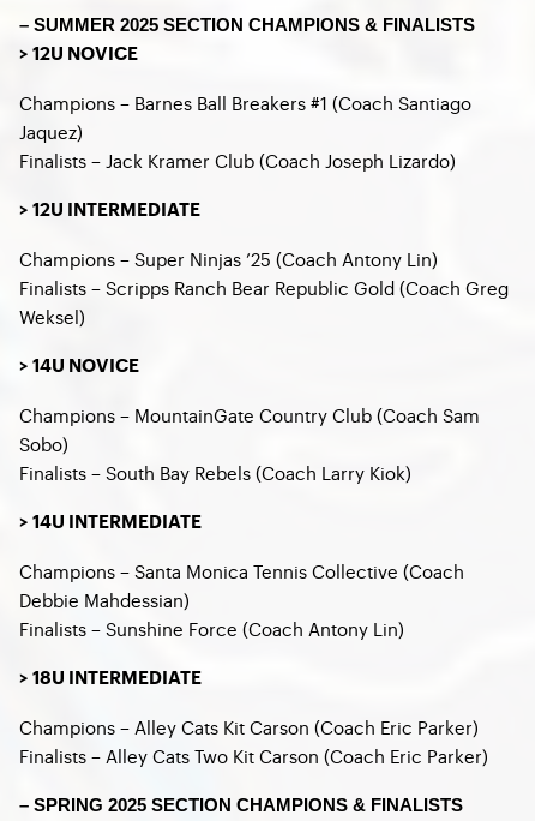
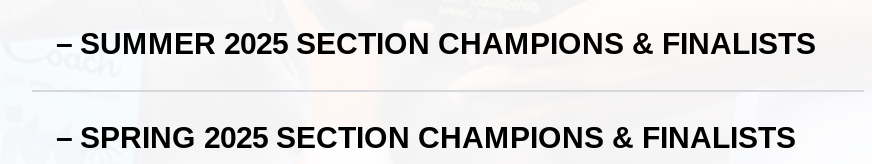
[19,46,509,769] > 12U NOVICE | Champions – Barnes Ball Breakers #1 (Coach Santiago | Jaquez) | Finalists – Jack Kramer Club (Coach Joseph Lizardo) | > 12U INTERMEDIATE | Champions – Super Ninjas ’25 (Coach Antony Lin) | Finalists – Scripps Ranch Bear Republic Gold (Coach Greg | Weksel) | > 14U NOVICE | Champions – MountainGate Country Club (Coach Sam | Sobo) | Finalists – South Bay Rebels (Coach Larry Kiok) | > 14U INTERMEDIATE | Champions – Santa Monica Tennis Collective (Coach | Debbie Mahdessian) | Finalists – Sunshine Force (Coach Antony Lin) | > 18U INTERMEDIATE | Champions – Alley Cats Kit Carson (Coach Eric Parker) | Finalists – Alley Cats Two Kit Carson (Coach Eric Parker) -> none

